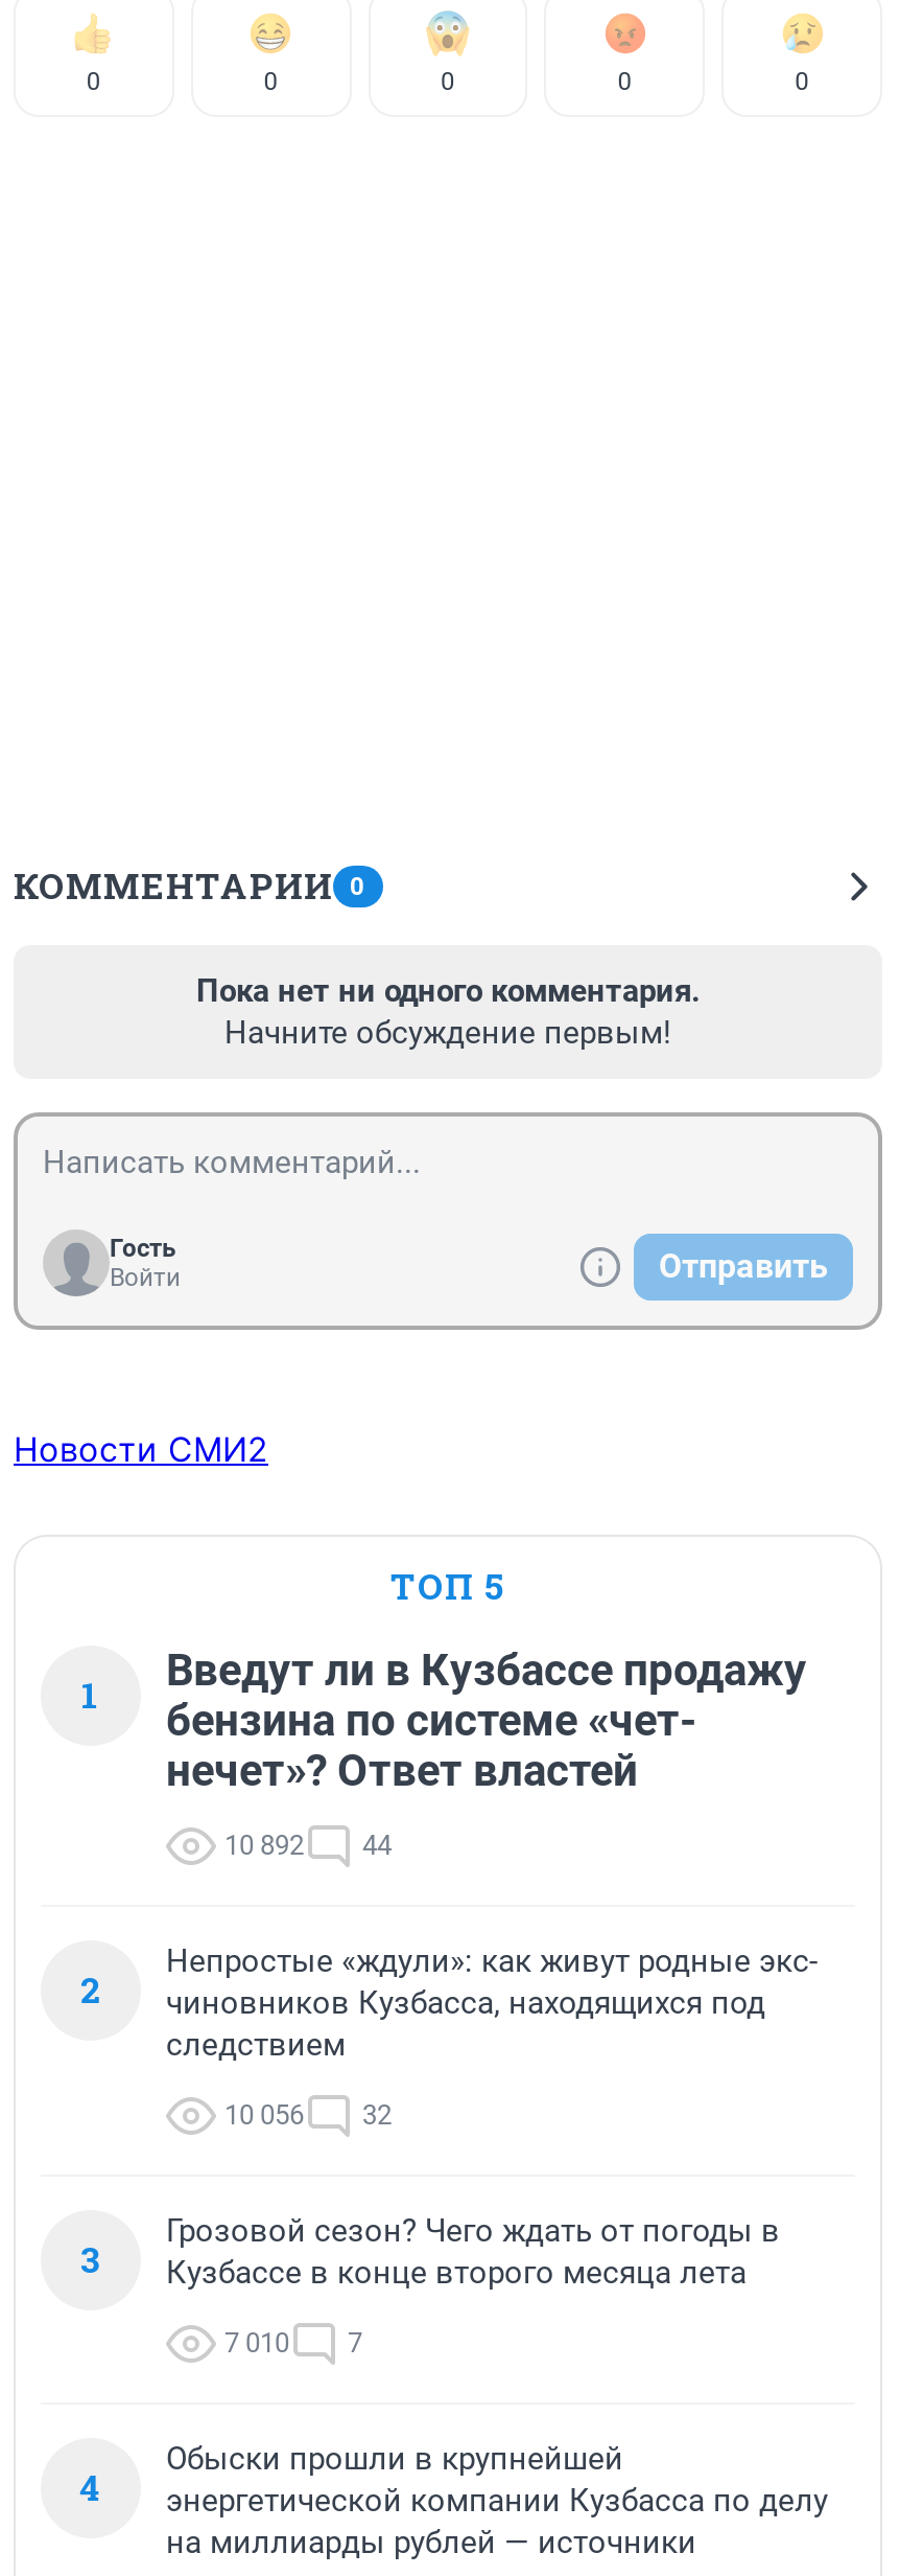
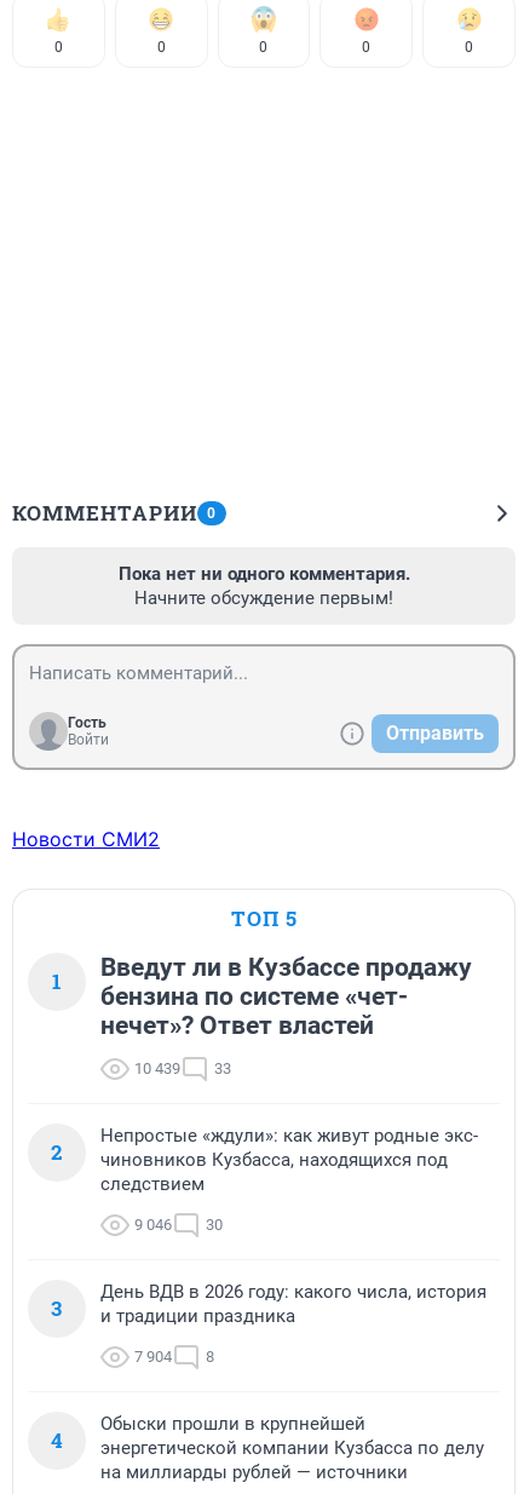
[224,1829,304,1860] 10 892 -> [134,1059,180,1077] 10 439
[362,1829,392,1860] 44 -> [214,1059,231,1077] 33
[224,2099,304,2130] 10 056 -> [134,1215,172,1233] 9 046
[362,2099,392,2130] 32 -> [206,1215,223,1233] 30
[166,2212,780,2291] Грозовой сезон? Чего ждать от погоды в | Кузбассе в конце второго месяца лета -> [100,1281,486,1327] День ВДВ в 2026 году: какого числа, история | и традиции праздника
[224,2327,362,2358] 7 010 | 7 -> [134,1347,214,1365] 7 904 | 8

